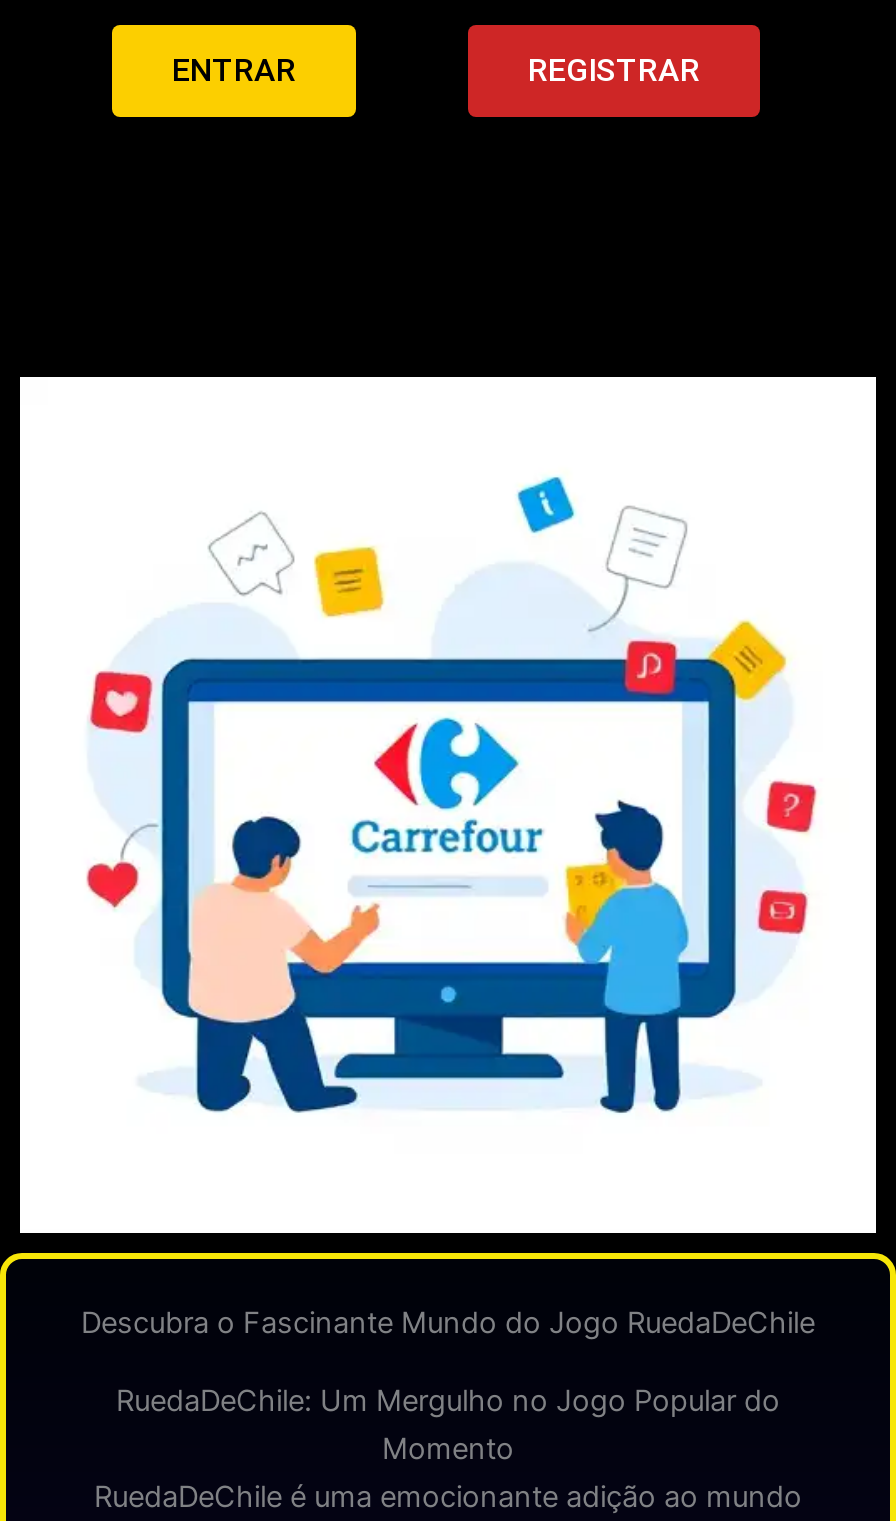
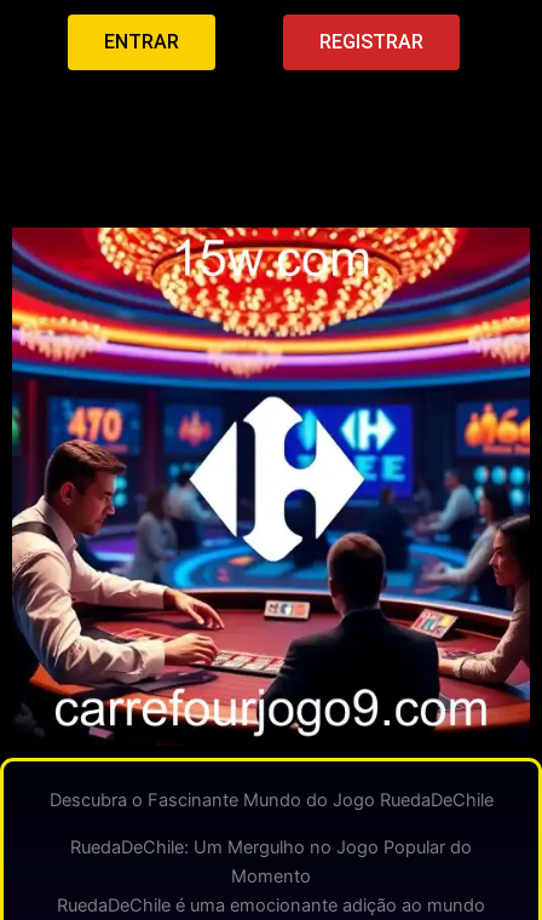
[18,375,878,1235] [image] -> [11,226,531,746] [image]

